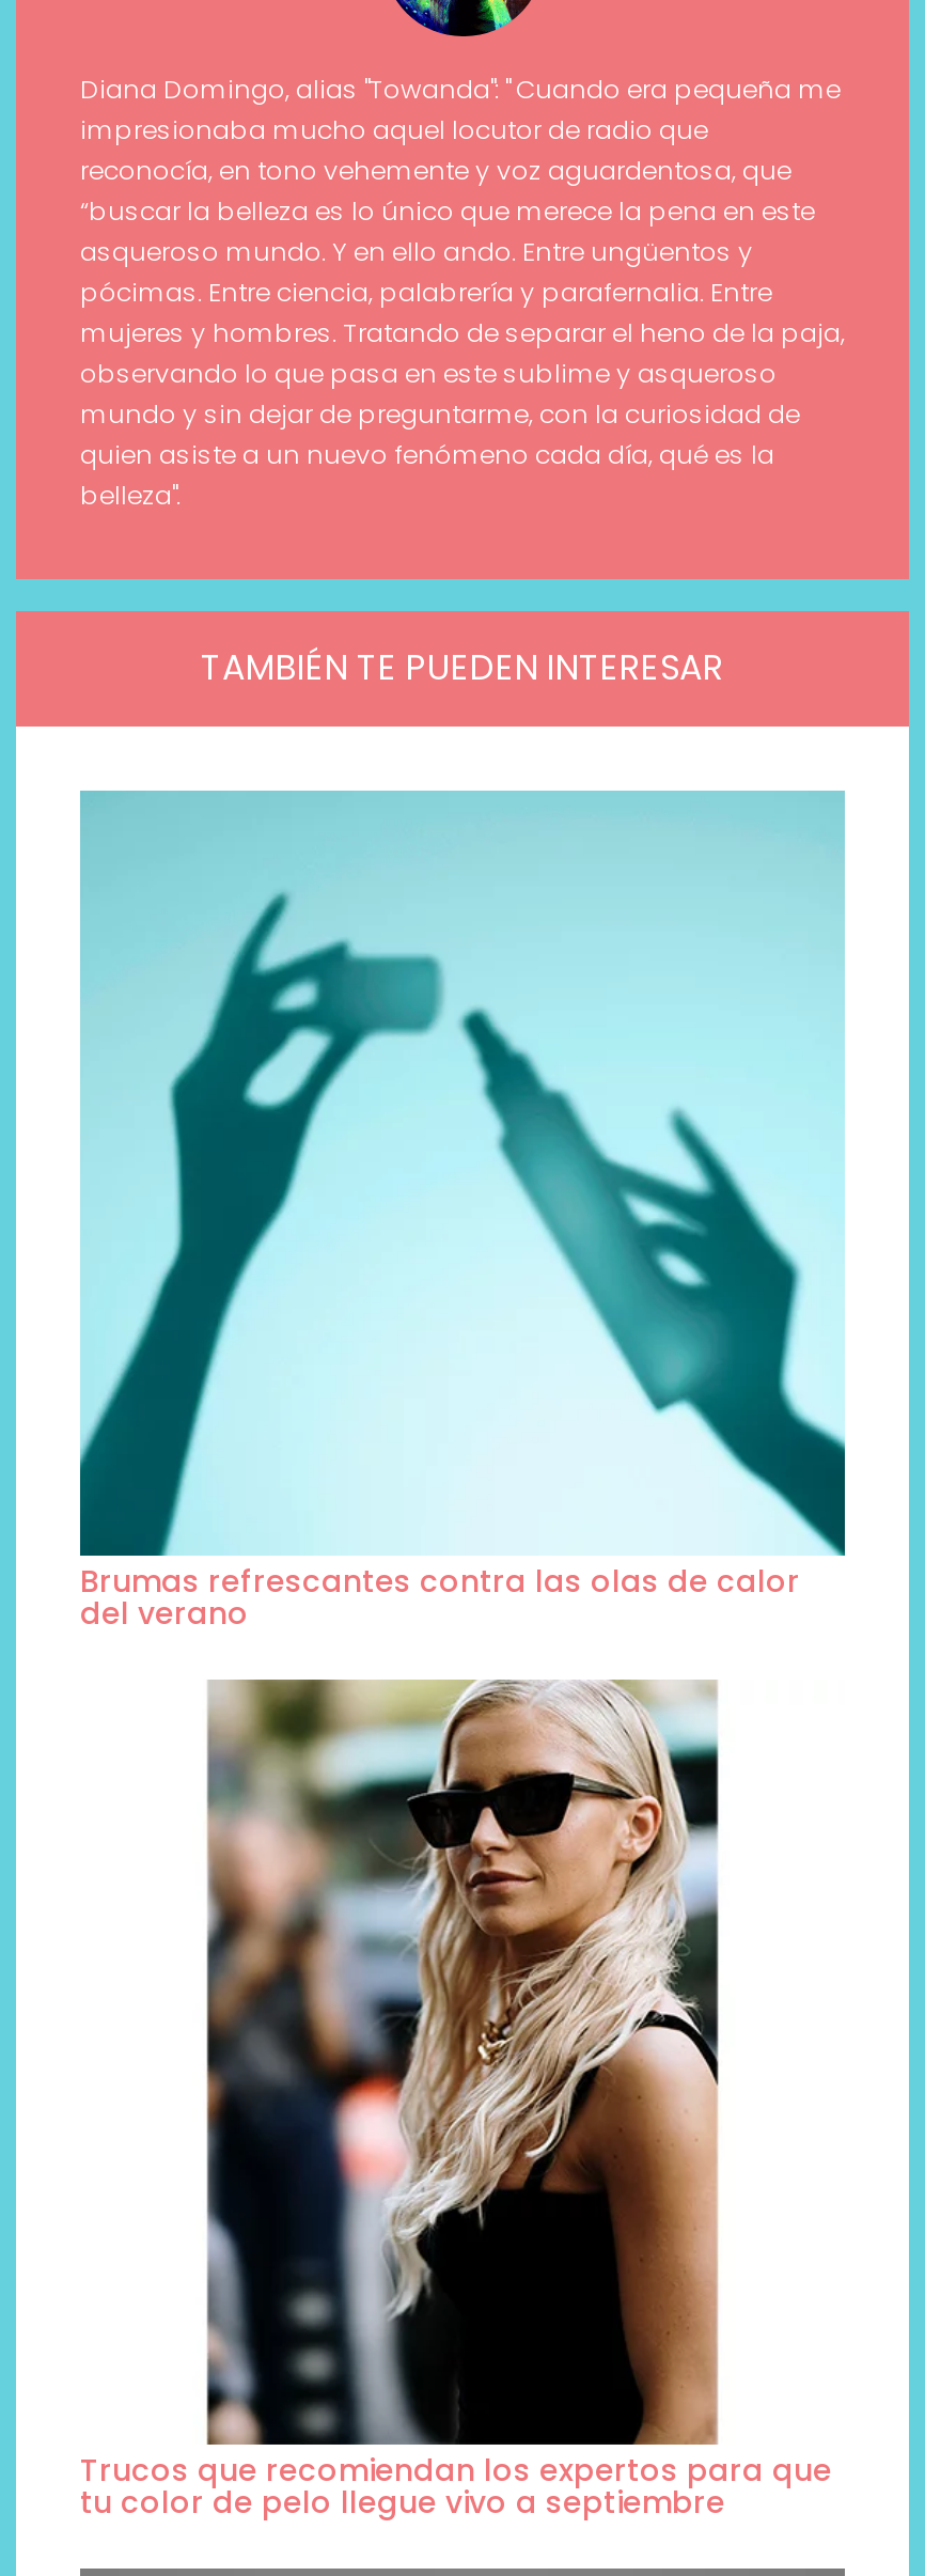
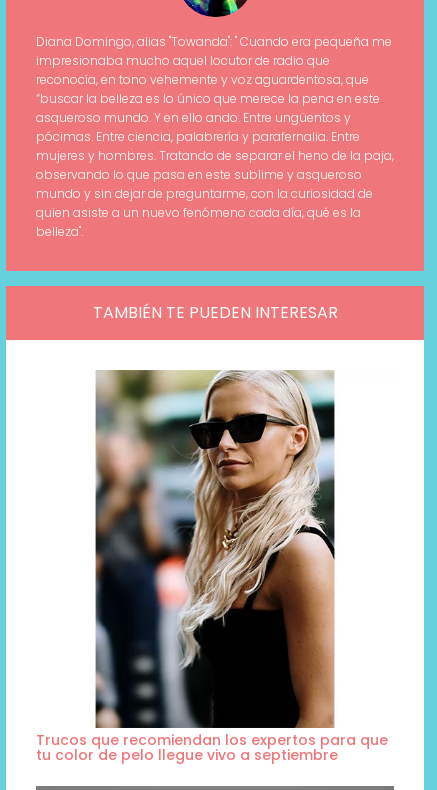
[78,789,847,1635] [image] | Brumas refrescantes contra las olas de calor | del verano -> none

